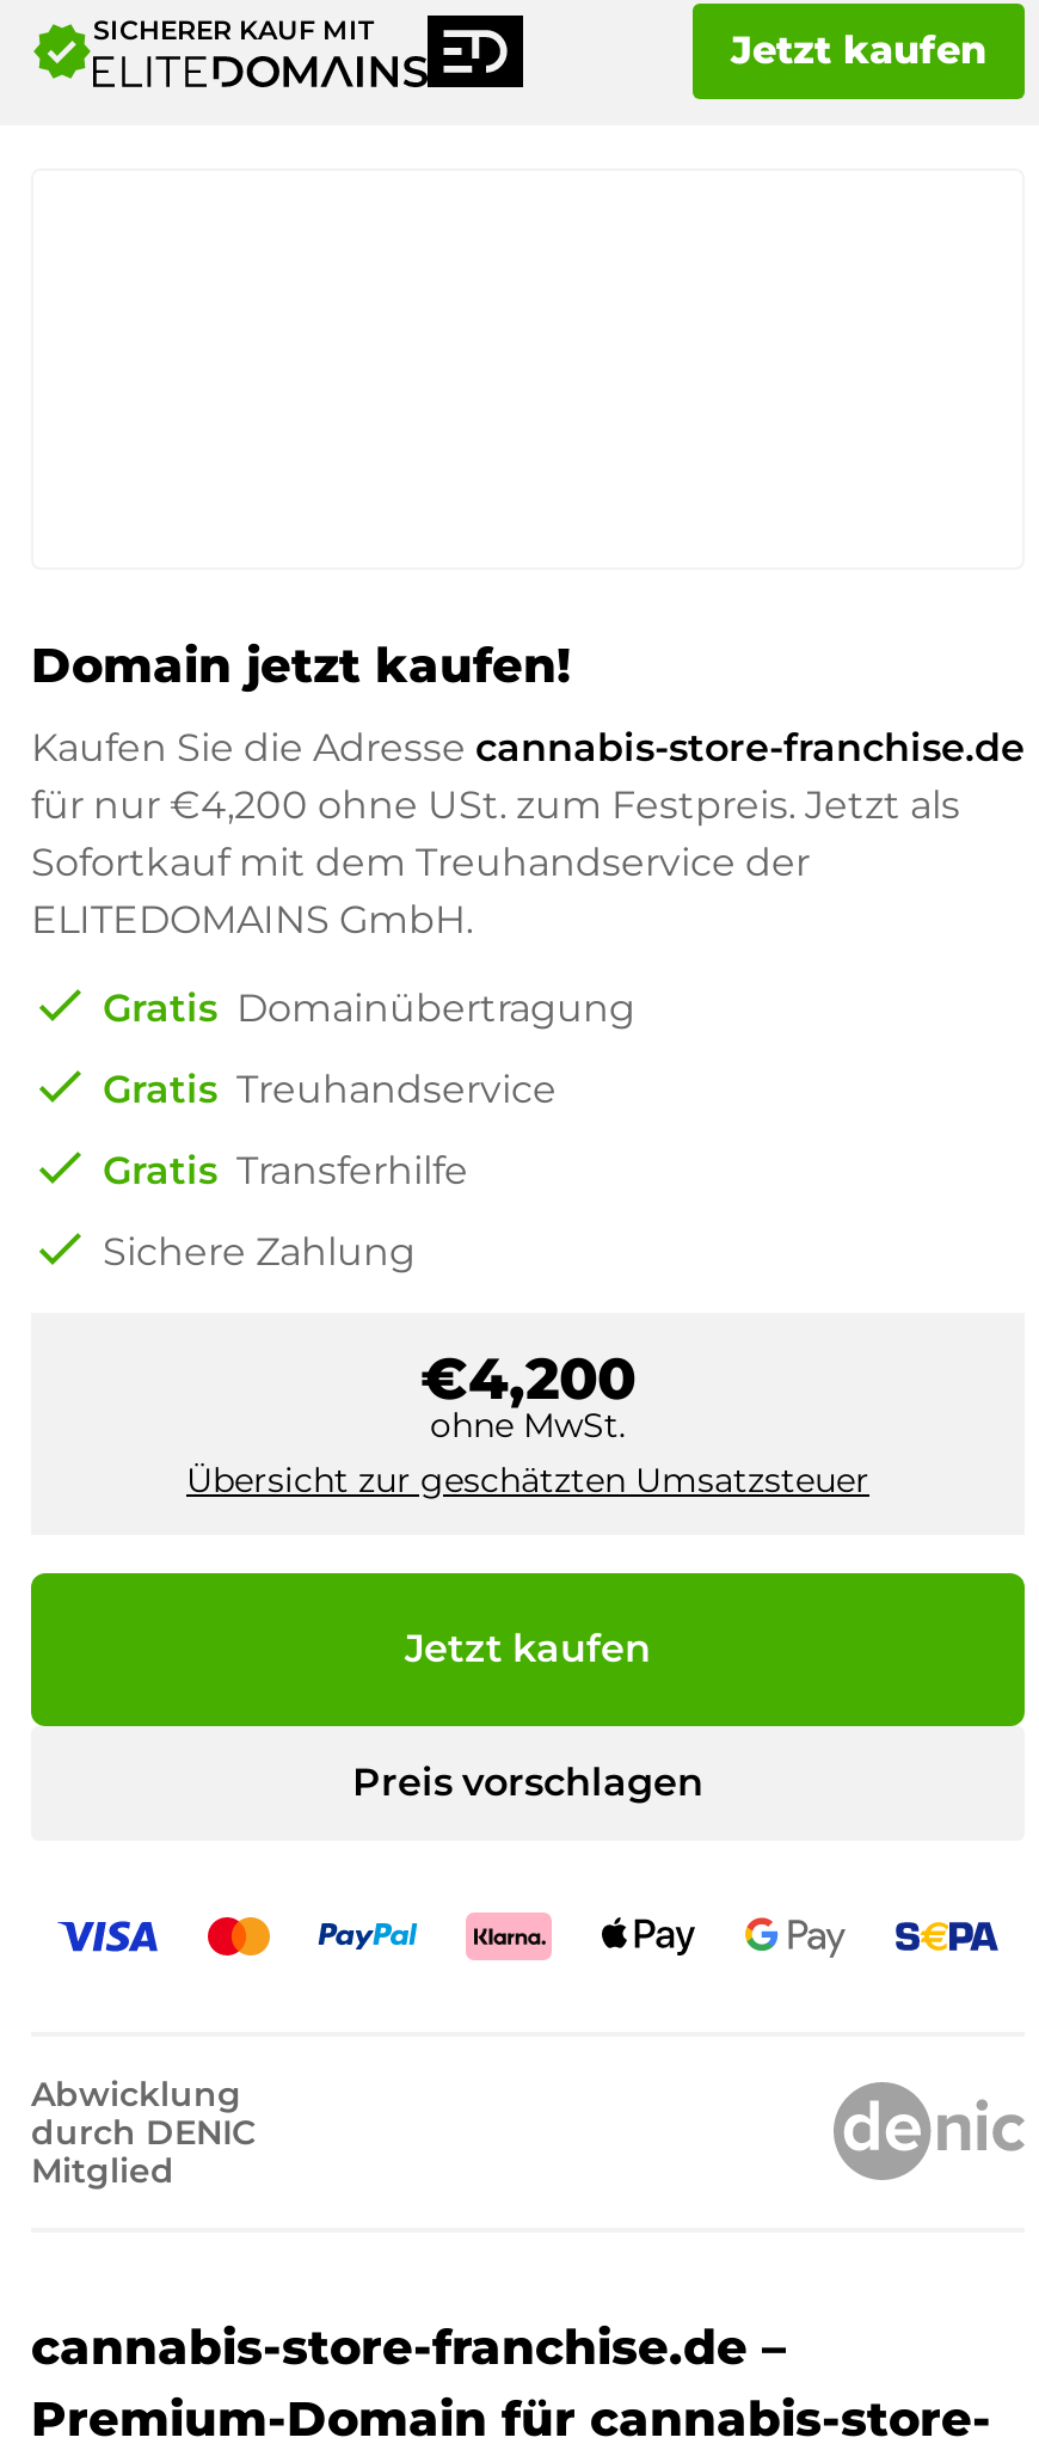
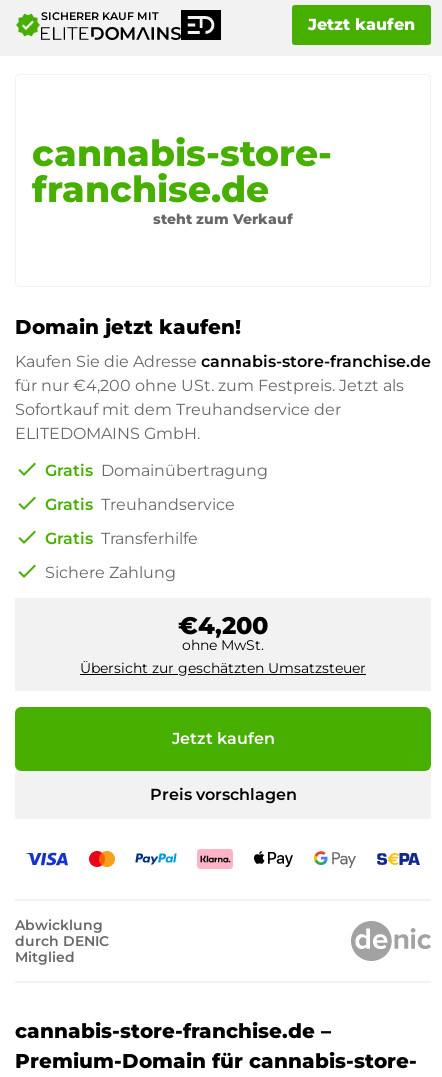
none -> [32,131,332,228] cannabis-store- | franchise.de | steht zum Verkauf

